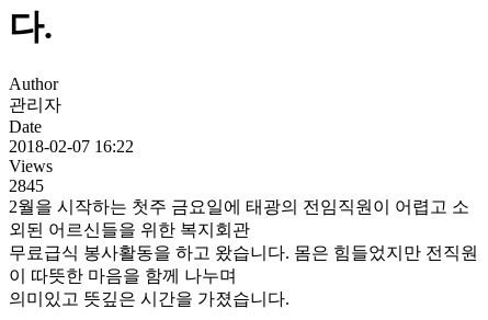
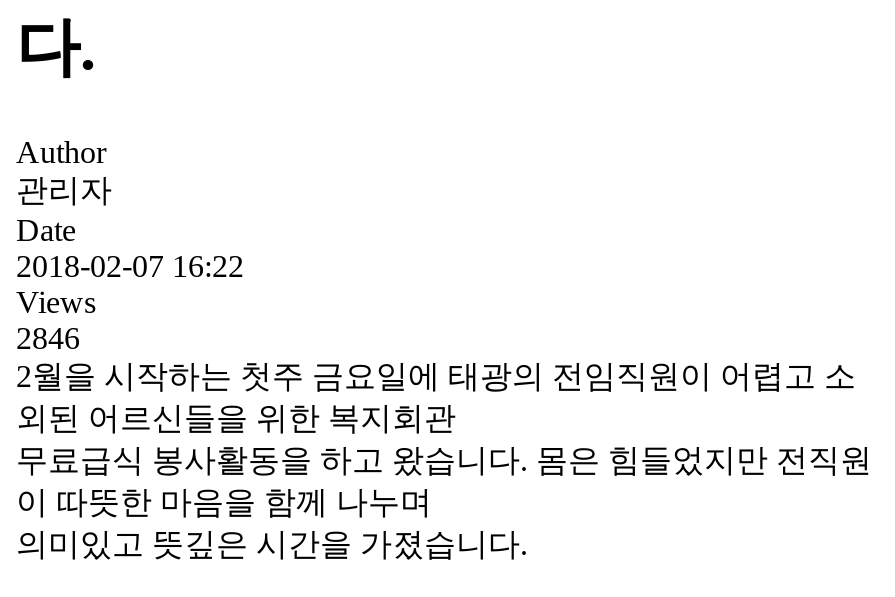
[9,177,44,196] 2845 -> [16,322,80,356] 2846

